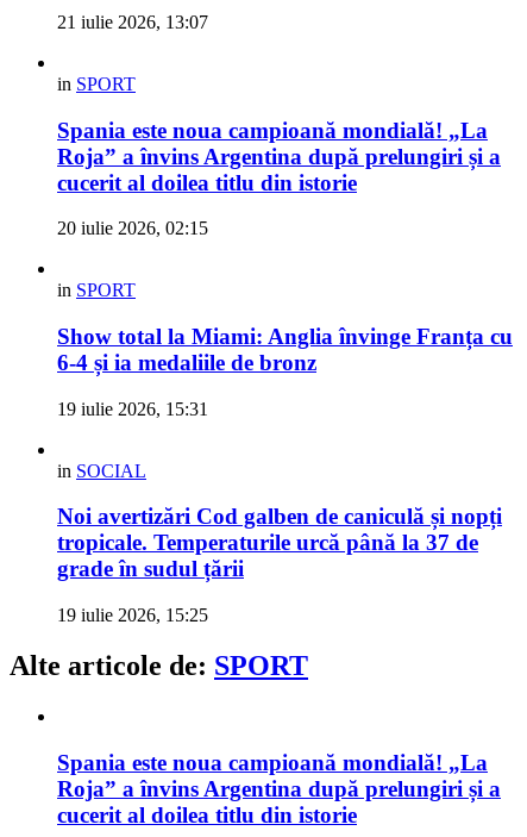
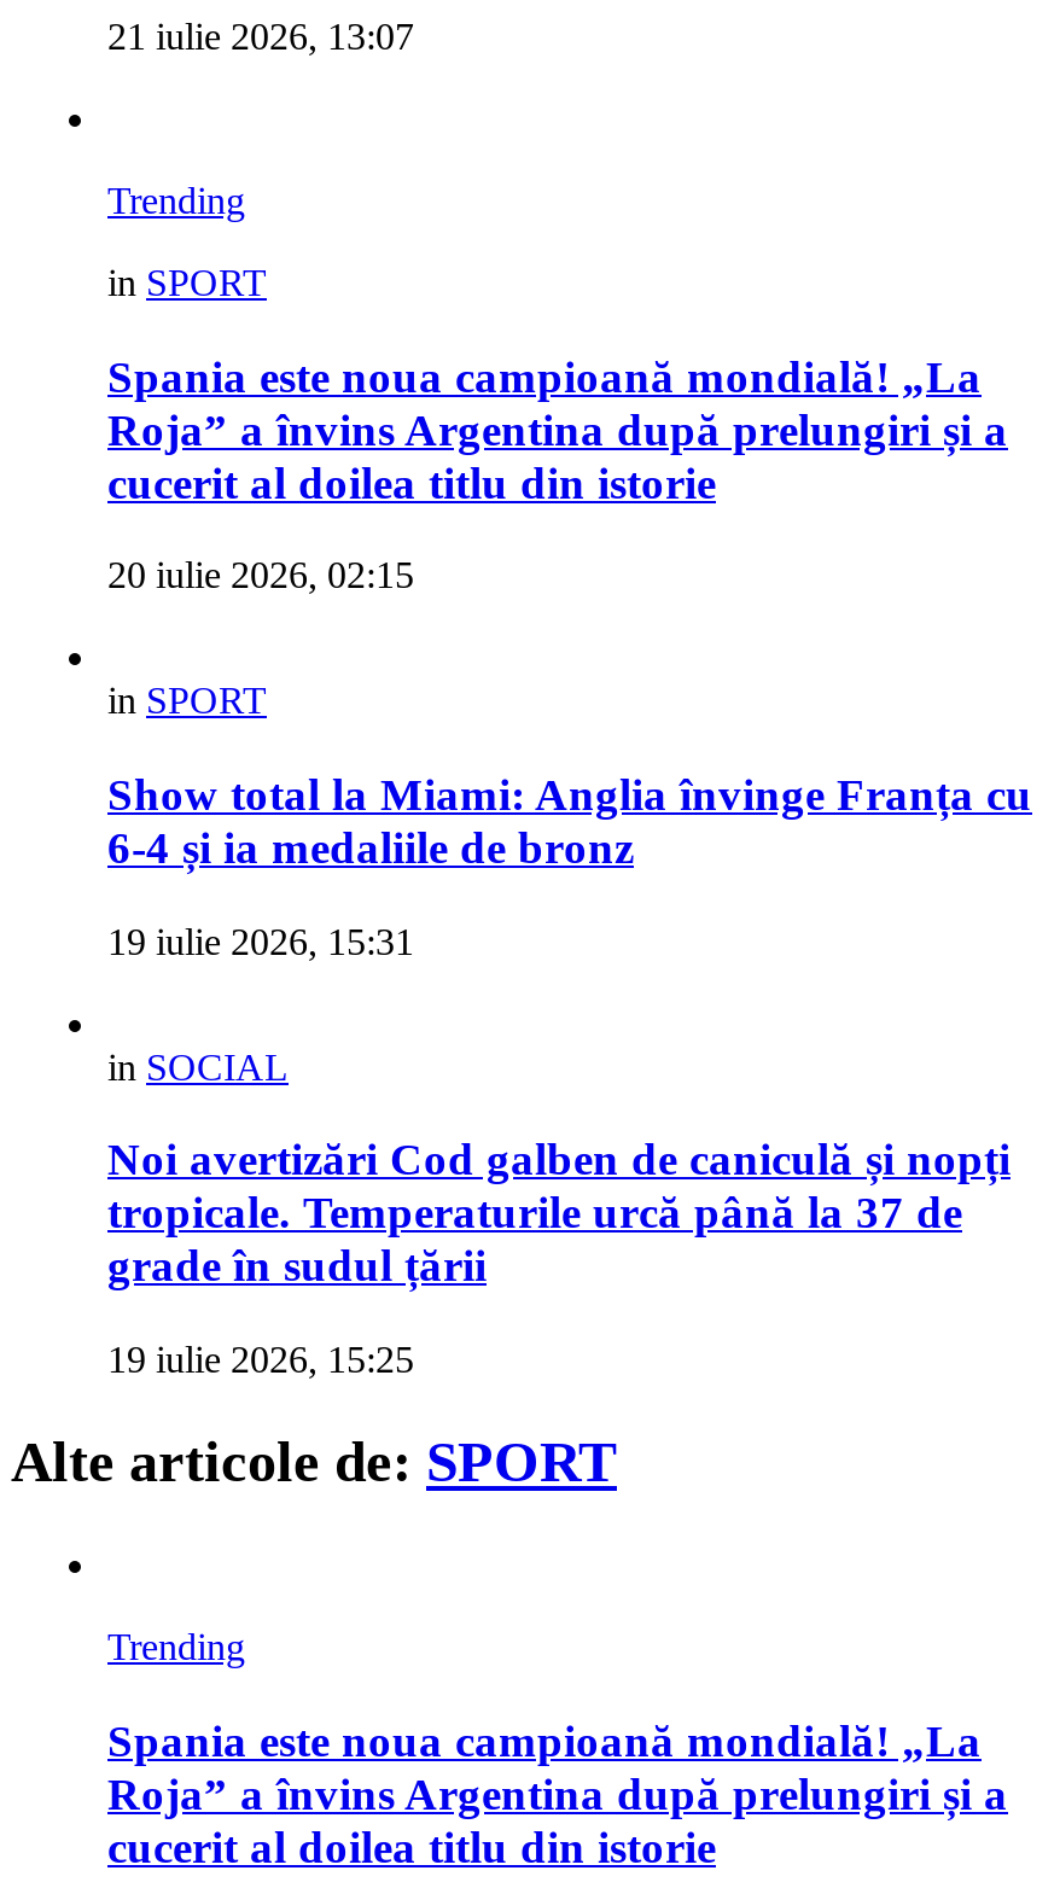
none -> [107,180,245,221] Trending
none -> [107,1626,245,1667] Trending

